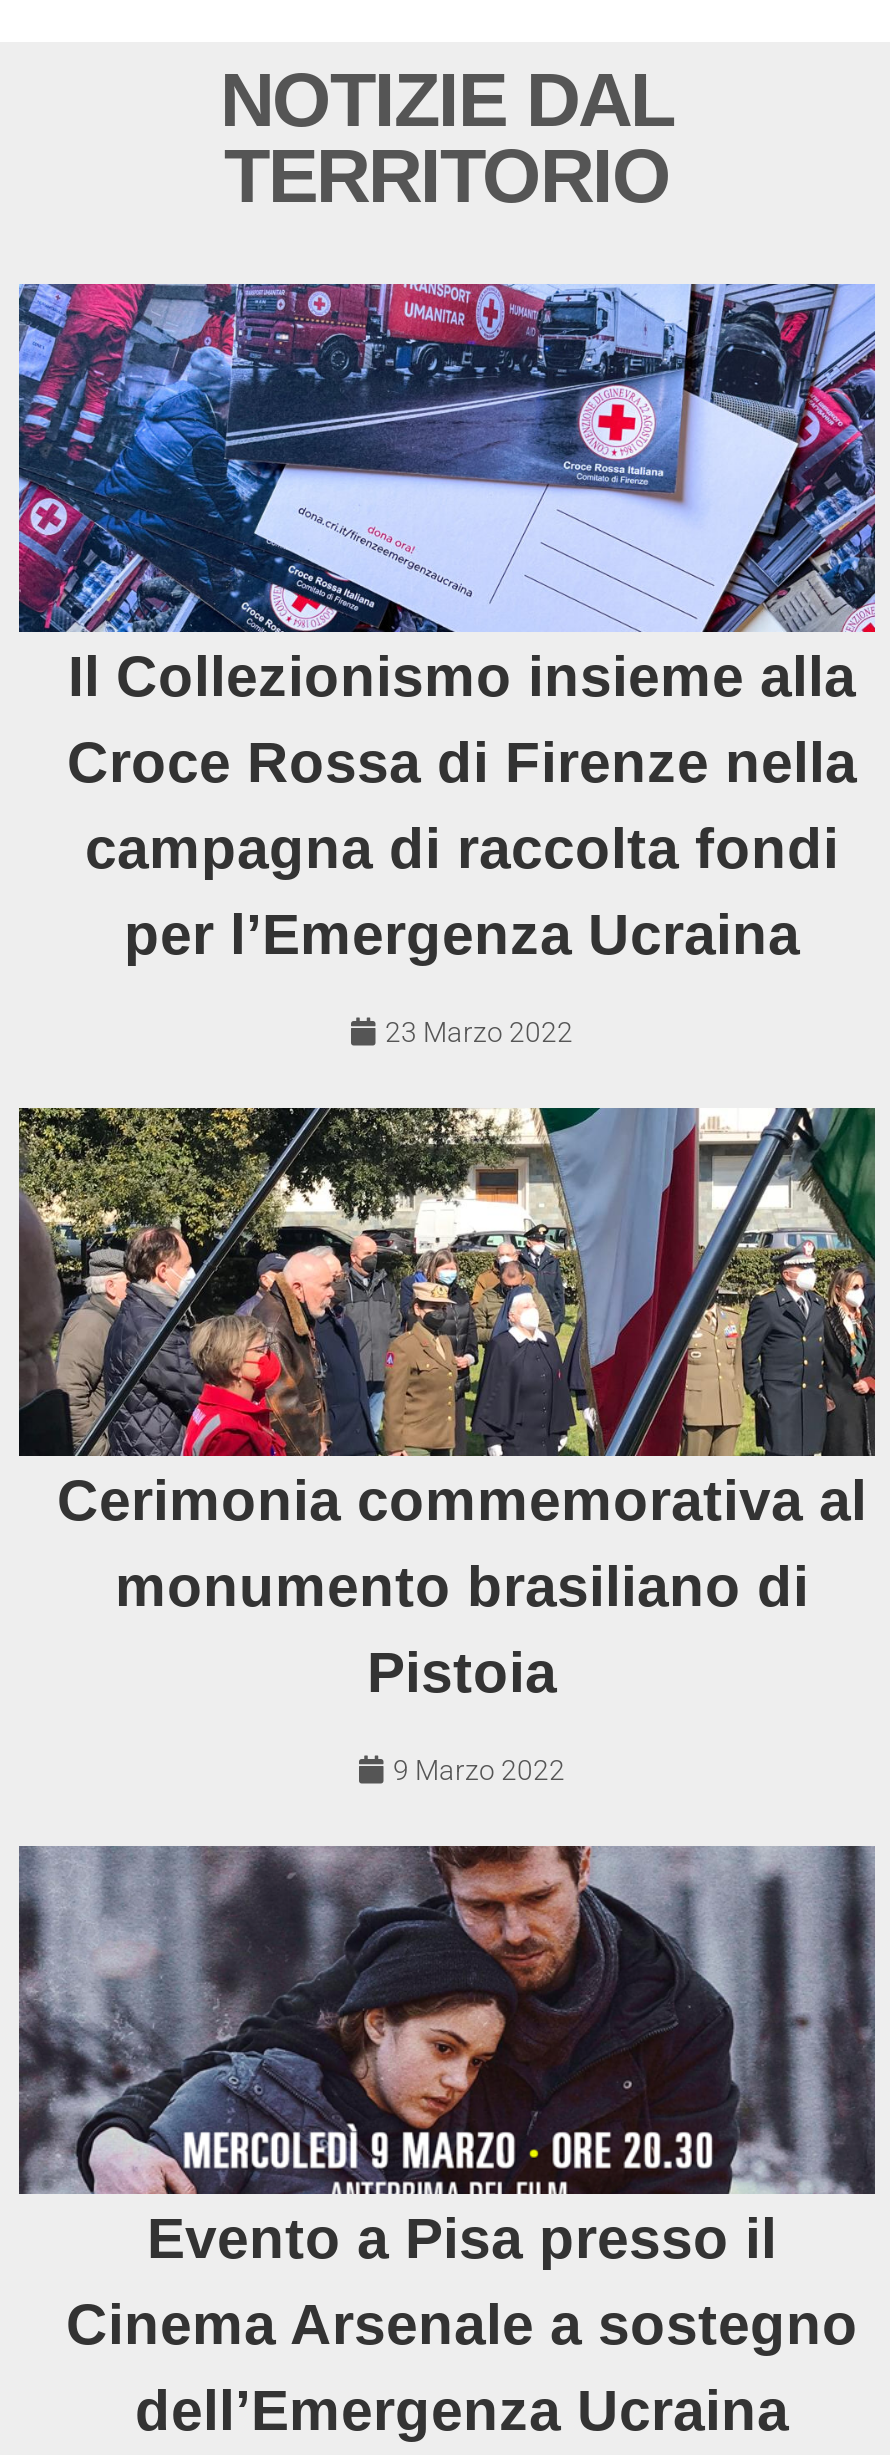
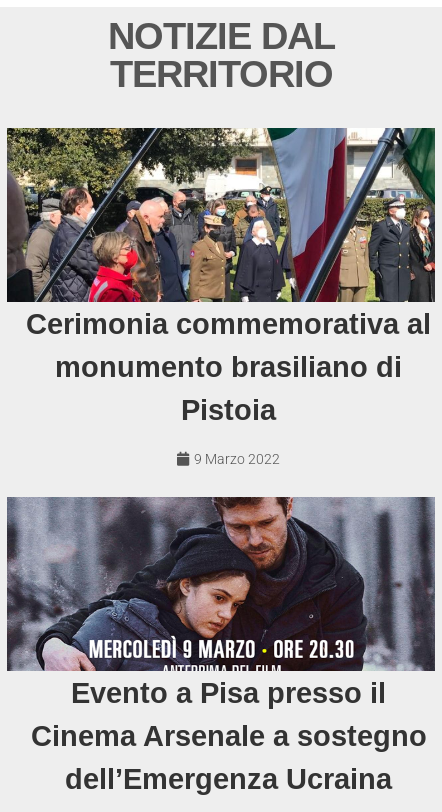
[17,282,877,1048] [image] | Il Collezionismo insieme alla | Croce Rossa di Firenze nella | campagna di raccolta fondi | per l’Emergenza Ucraina | 23 Marzo 2022 -> none

